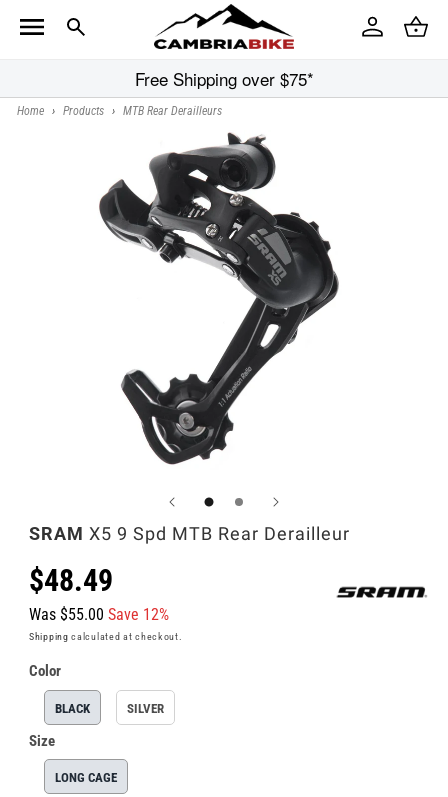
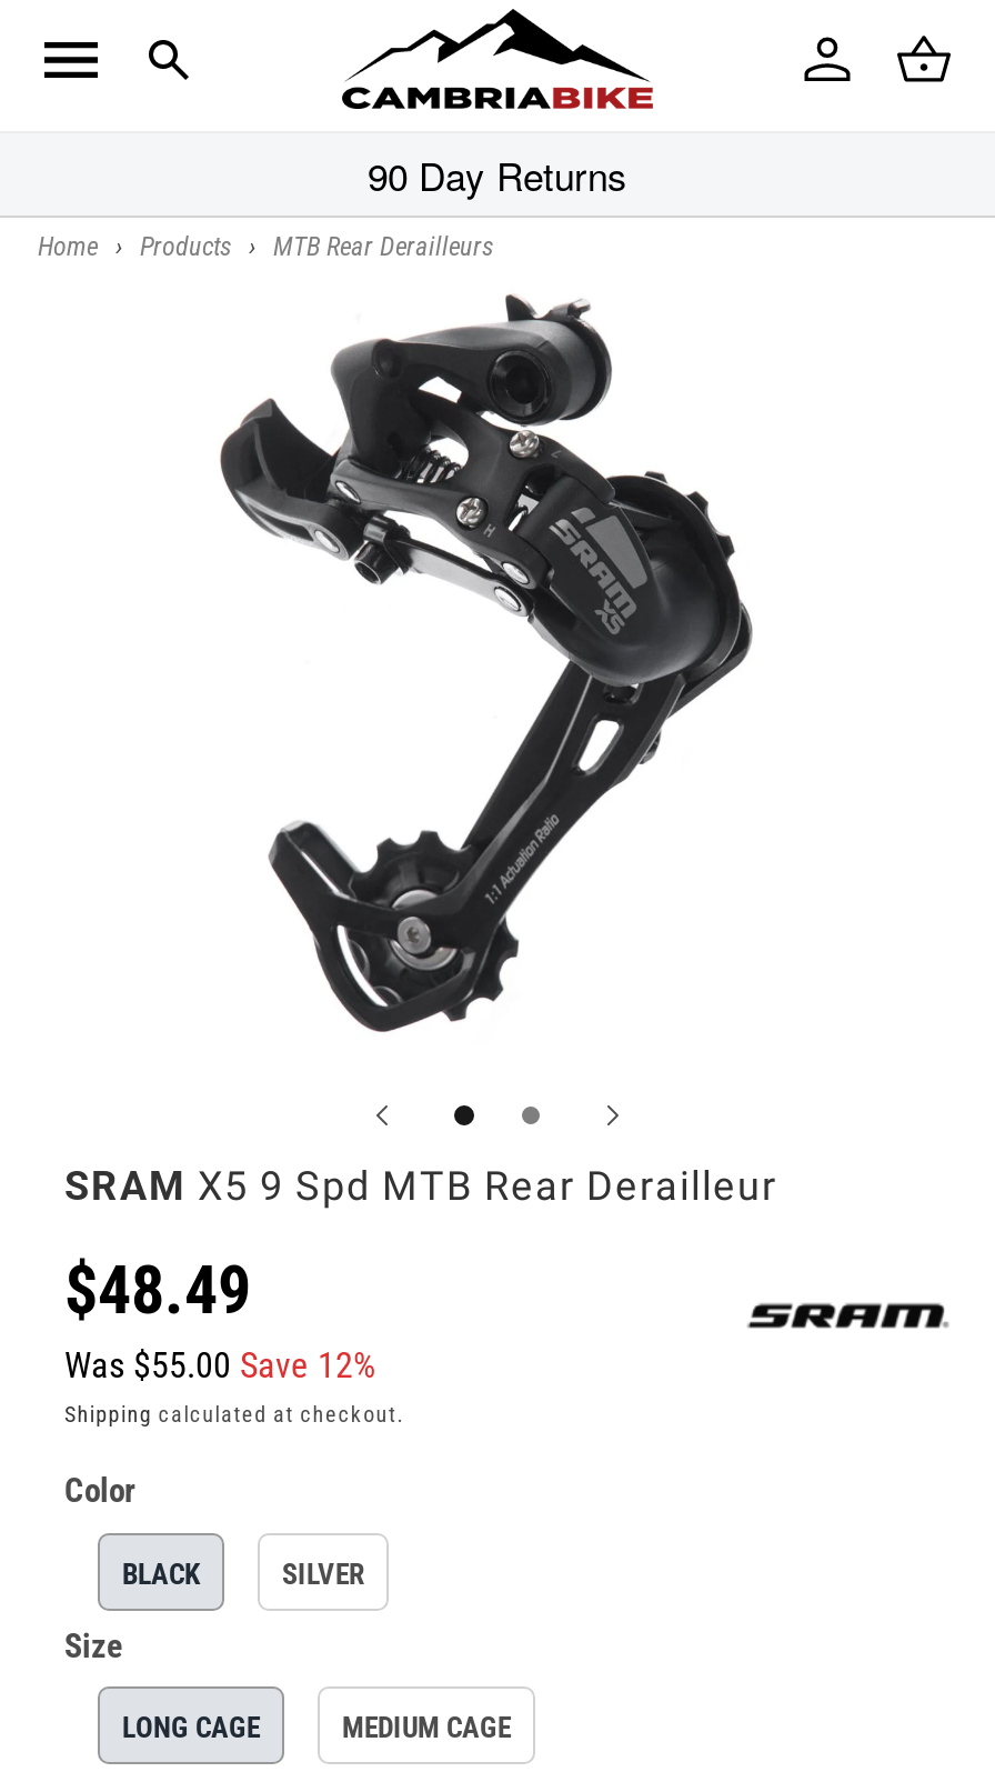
[134,66,313,91] Free Shipping over $75* -> [368,147,627,202] 90 Day Returns
none -> [342,1711,511,1744] MEDIUM CAGE

